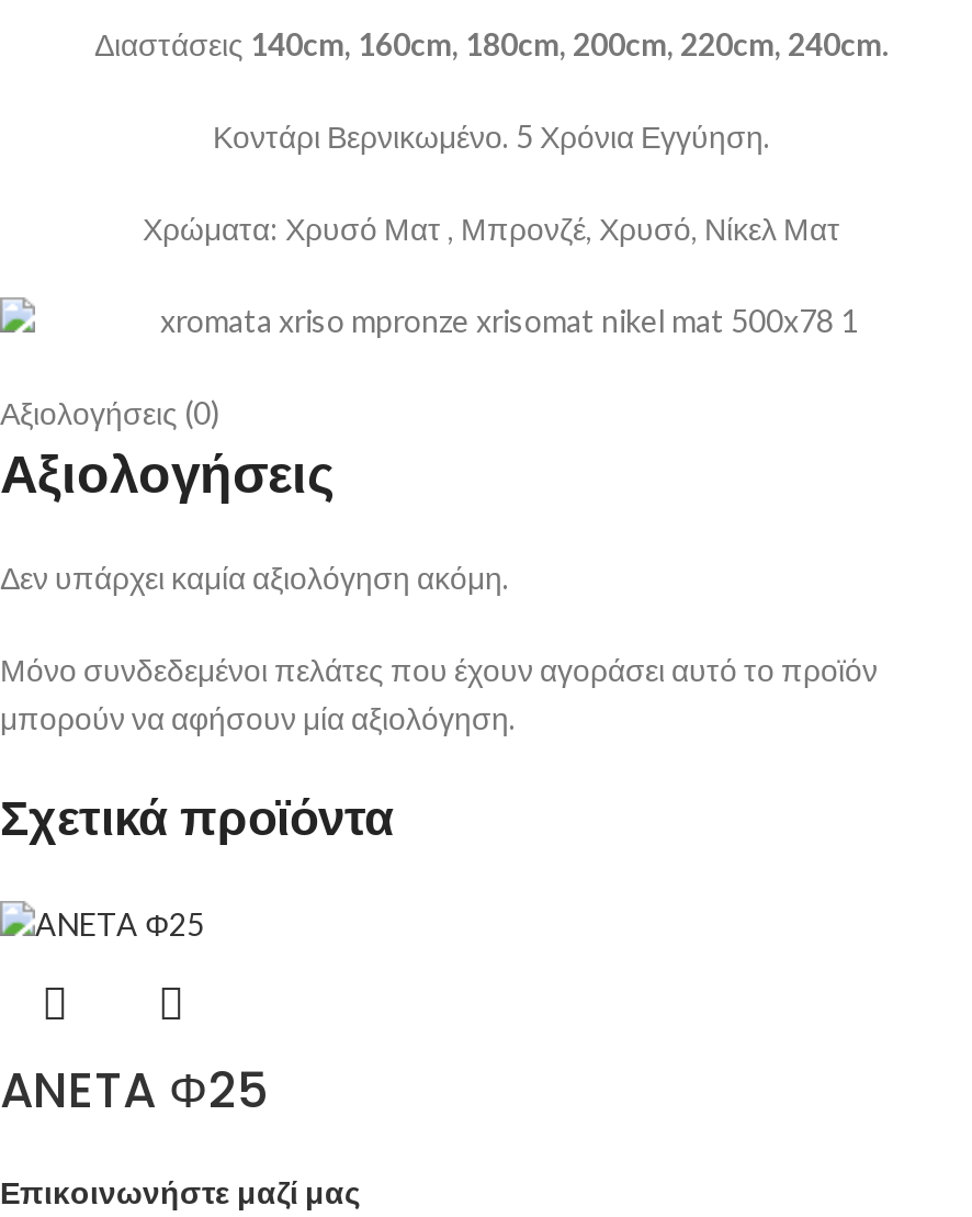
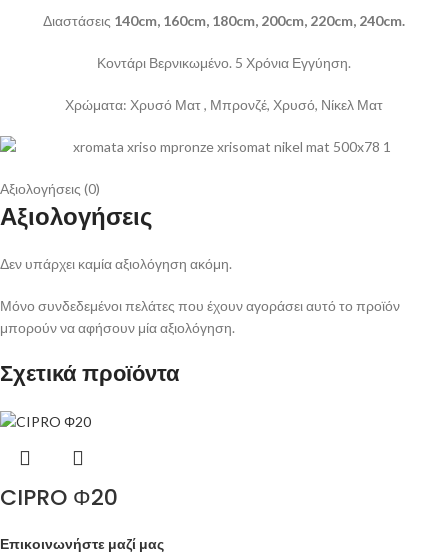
[0,1057,268,1125] ANETA Φ25 -> [0,482,118,513] CIPRO Φ20

